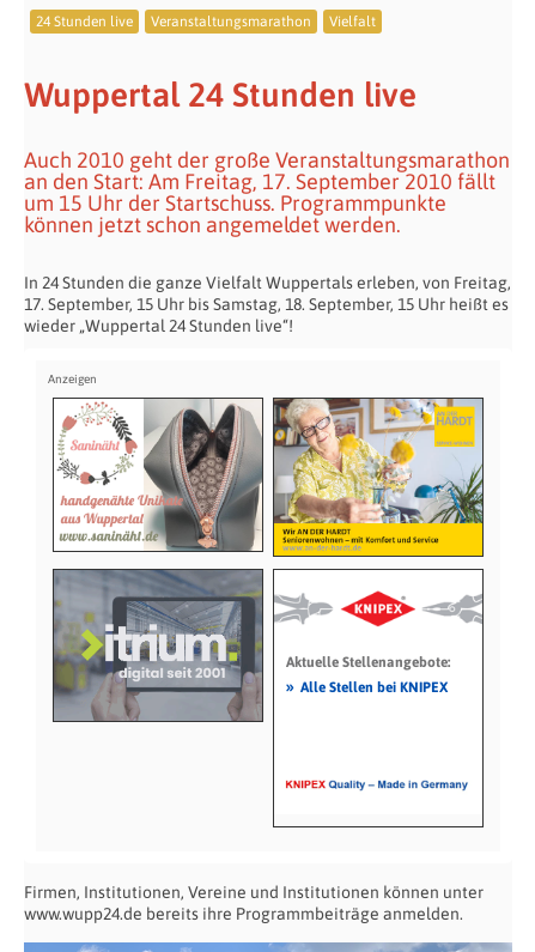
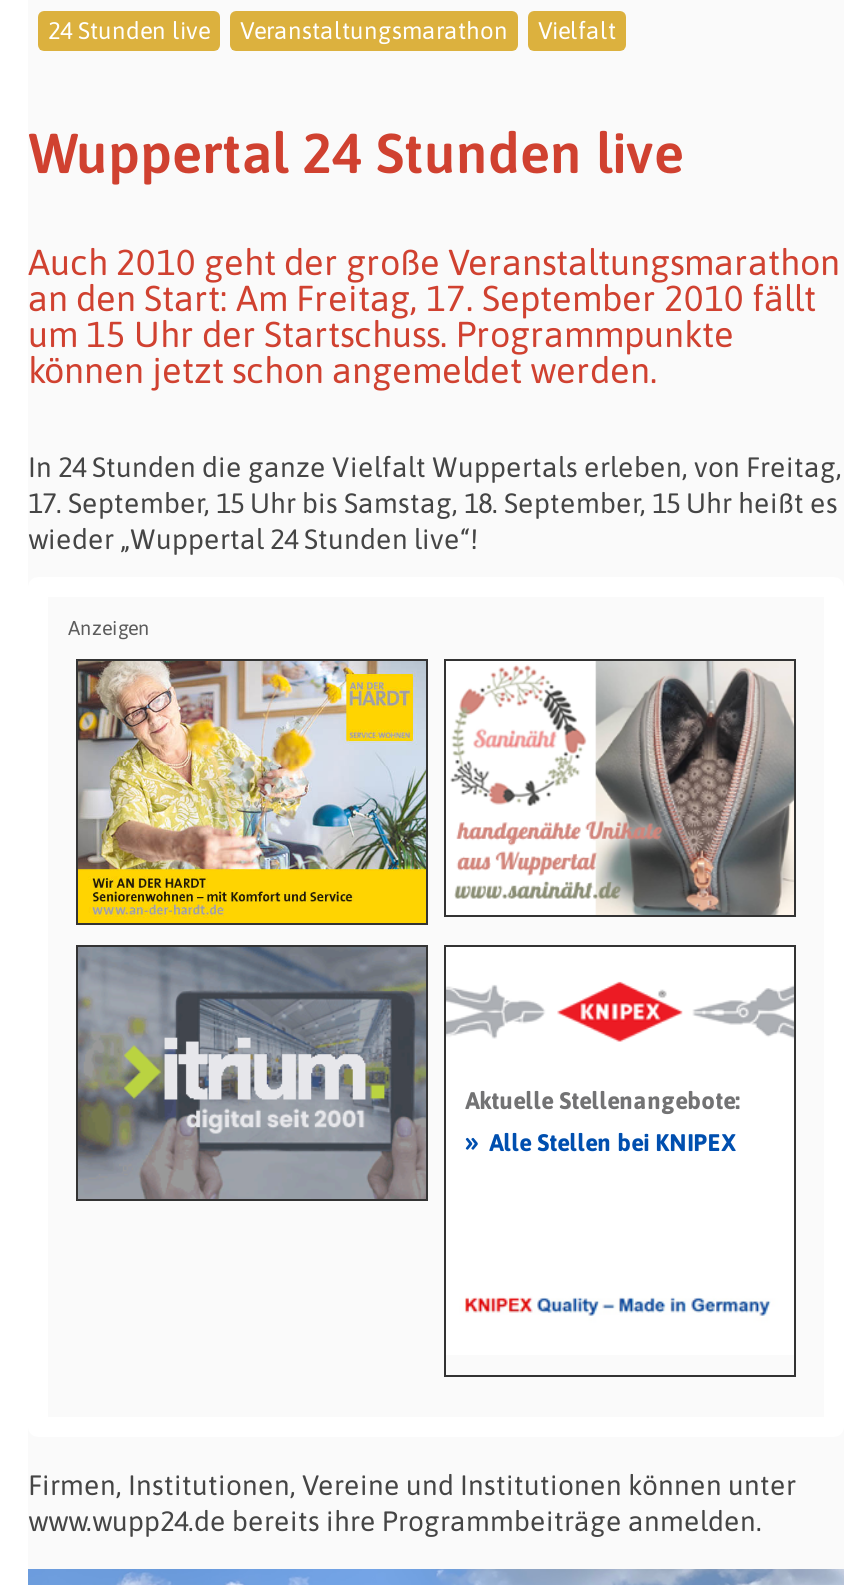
[53,398,263,557] [image] -> [74,659,430,927] [image]
[272,398,485,558] [image] -> [444,659,796,925] [image]

